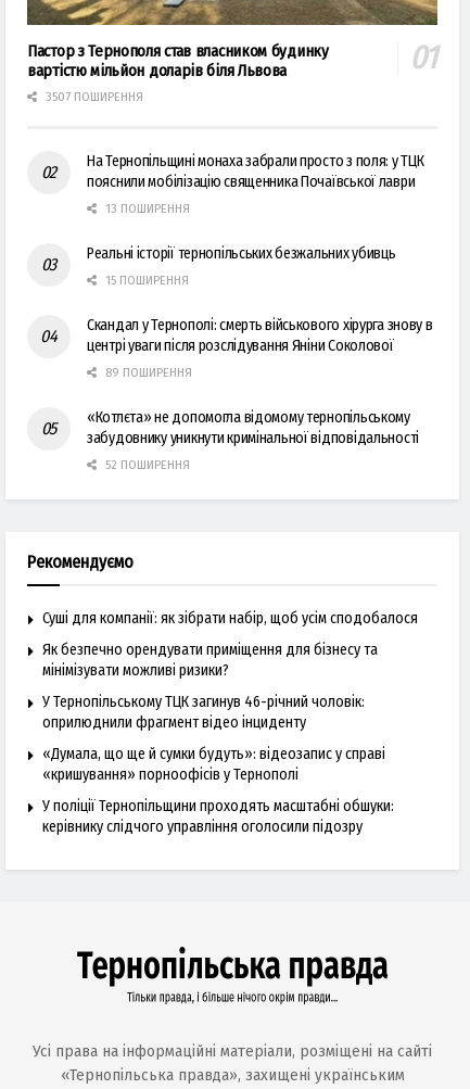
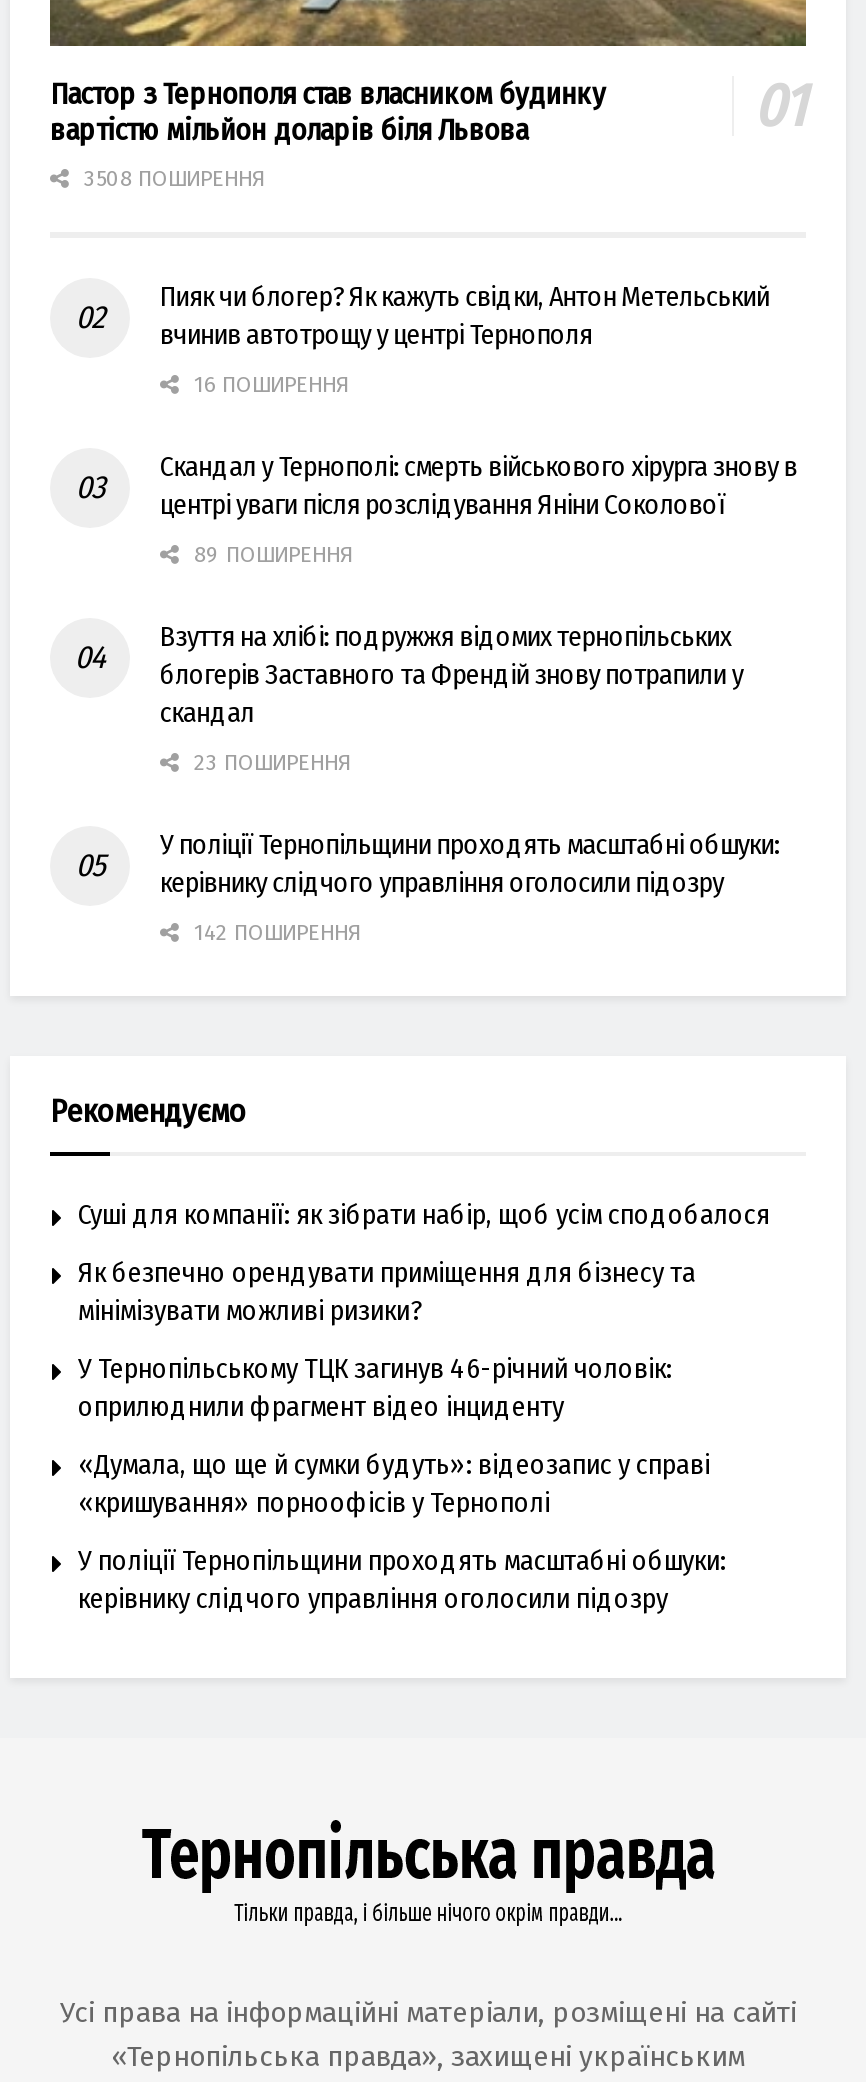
[42,90,143,104] 3507 ПОШИРЕННЯ -> [78,166,266,192] 3508 ПОШИРЕННЯ
[87,152,424,288] На Тернопільщині монаха забрали просто з поля: у ТЦК | пояснили мобілізацію священника Почаївської лаври | 13 ПОШИРЕННЯ | Реальні історії тернопільських безжальних убивць | 15 ПОШИРЕННЯ -> [160,280,769,398] Пияк чи блогер? Як кажуть свідки, Антон Метельський | вчинив автотрощу у центрі Тернополя | 16 ПОШИРЕННЯ
moved [87,316,433,380] -> [160,450,797,568]: Скандал у Тернополі: смерть військового хірурга знову в | центрі уваги після розслідування Яніни Соколової | 89 ПОШИРЕННЯ
[87,408,419,472] «Котлєта» не допомогла відомому тернопільському | забудовнику уникнути кримінальної відповідальності | 52 ПОШИРЕННЯ -> [160,620,779,946] Взуття на хлібі: подружжя відомих тернопільських | блогерів Заставного та Френдій знову потрапили у | скандал | 23 ПОШИРЕННЯ | У поліції Тернопільщини проходять масштабні обшуки: | керівнику слідчого управління оголосили підозру | 142 ПОШИРЕННЯ

